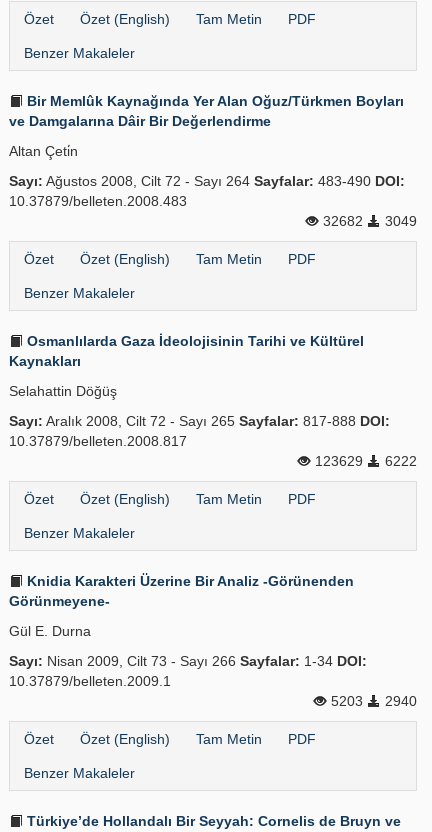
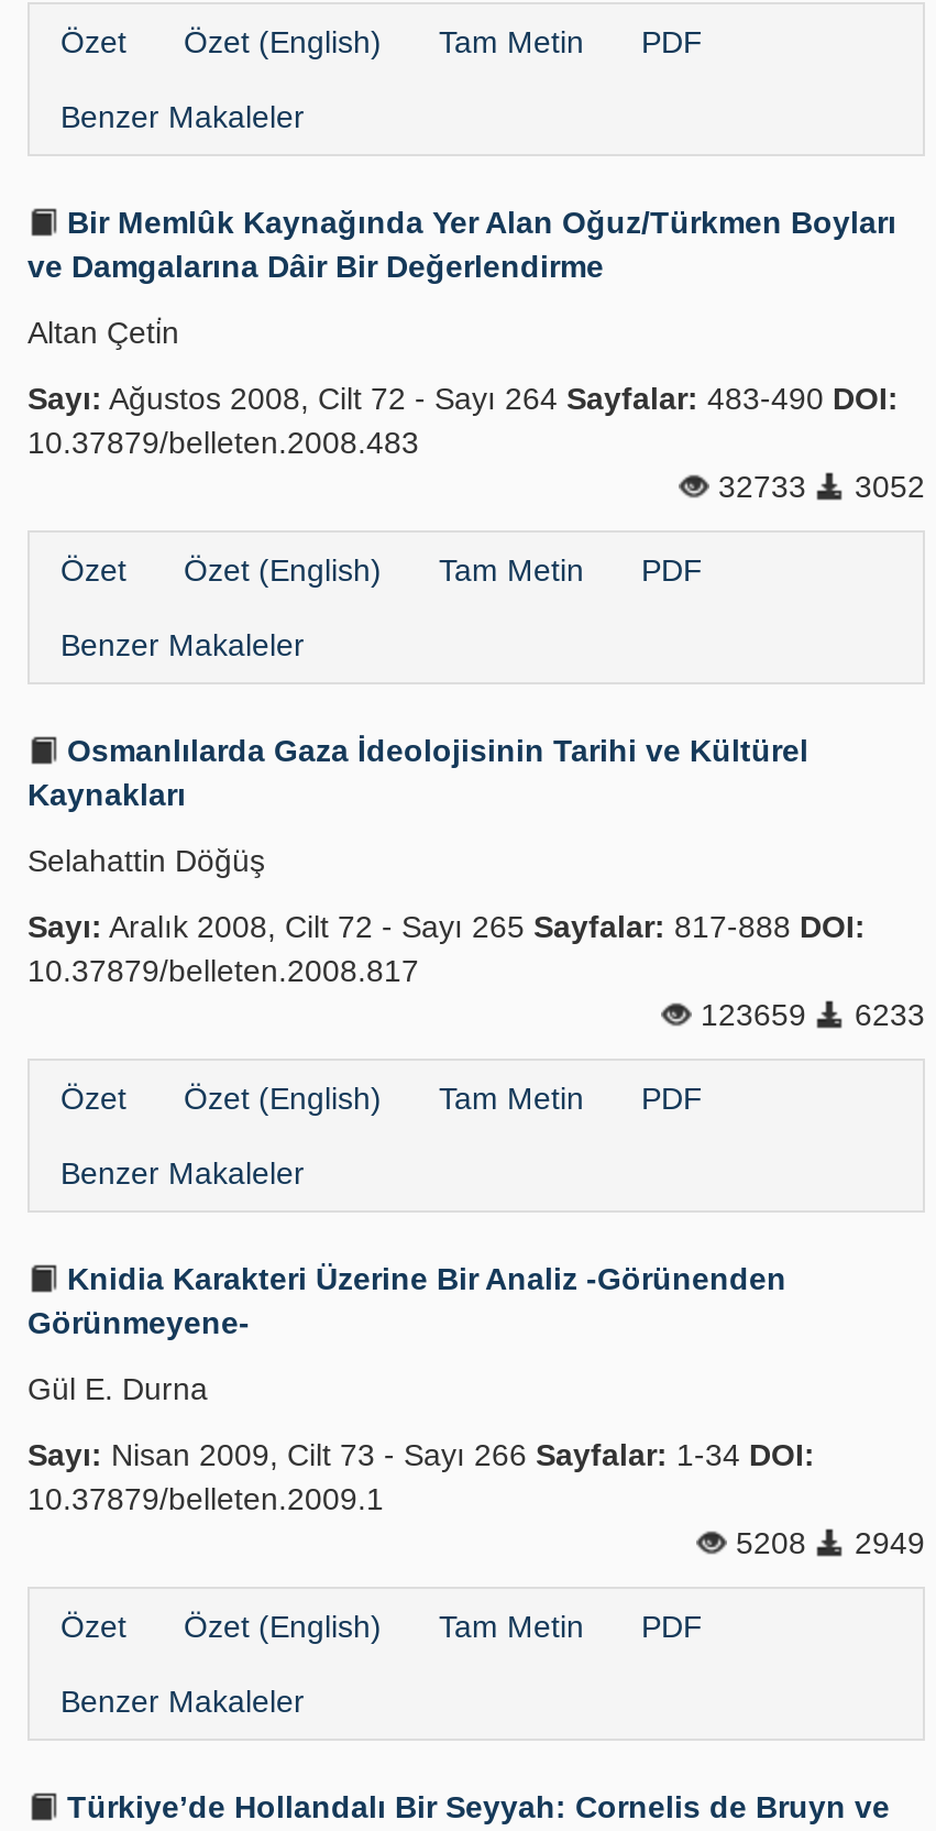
[319,213,367,229] 32682 -> [709,469,815,504] 32733
[381,213,417,229] 3049 -> [846,469,925,504] 3052
[311,453,367,469] 123629 -> [692,997,815,1032] 123659
[381,453,417,469] 6222 -> [846,997,925,1032] 6233
[327,693,367,709] 5203 -> [727,1525,815,1560] 5208
[381,693,417,709] 2940 -> [846,1525,925,1560] 2949

